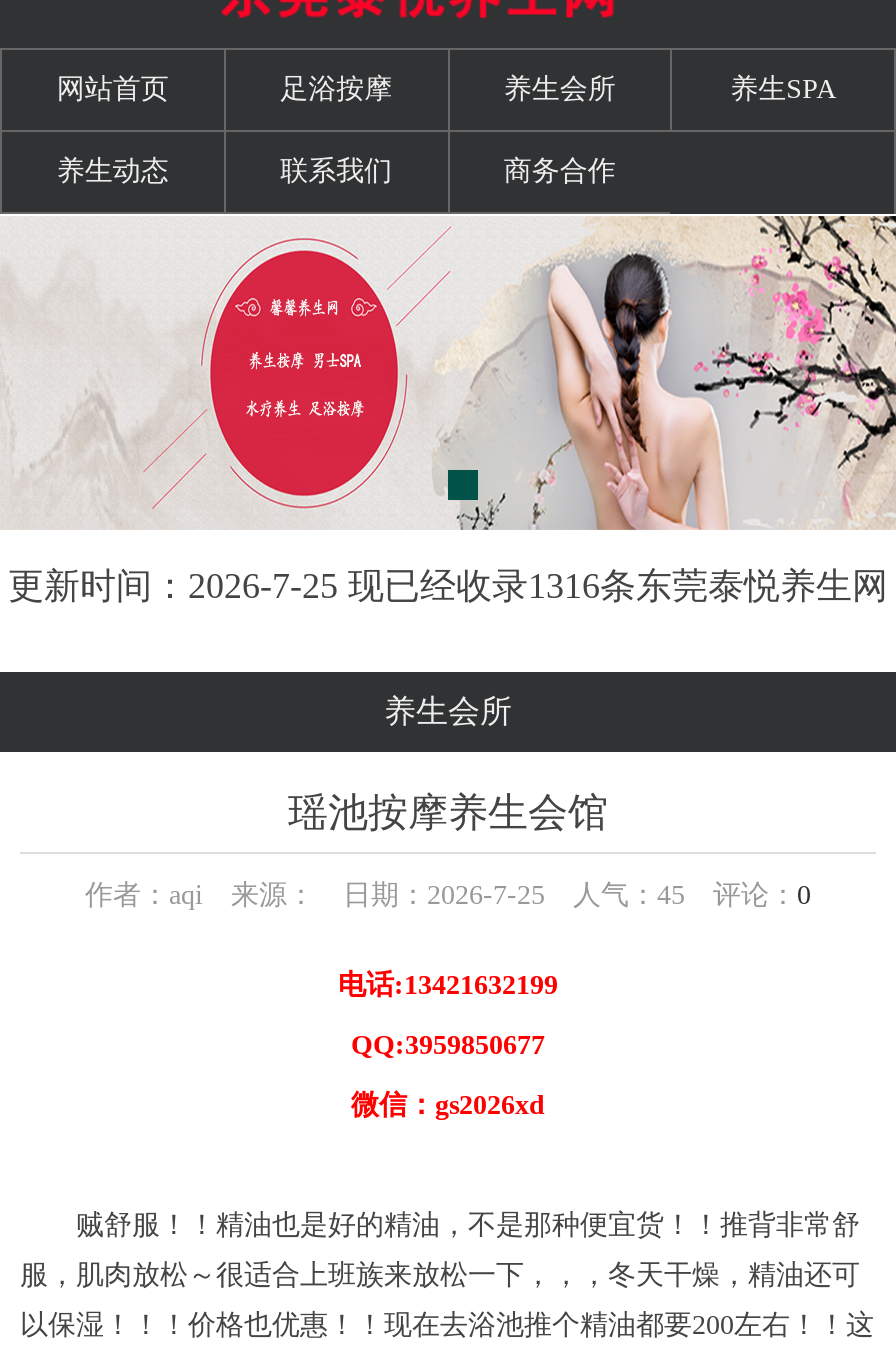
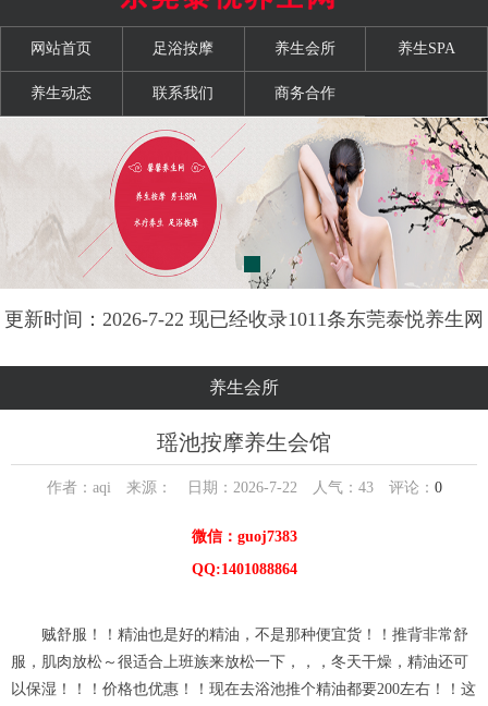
[8,566,888,606] 更新时间：2026-7-25 现已经收录1316条东莞泰悦养生网 -> [4,308,484,330] 更新时间：2026-7-22 现已经收录1011条东莞泰悦养生网
[85,880,811,1120] 作者：aqi 来源： 日期：2026-7-25 人气：45评论：0 | 电话:13421632199 | QQ:3959850677 | 微信：gs2026xd -> [46,479,442,577] 作者：aqi 来源： 日期：2026-7-22 人气：43评论：0 | 微信：guoj7383 | QQ:1401088864

